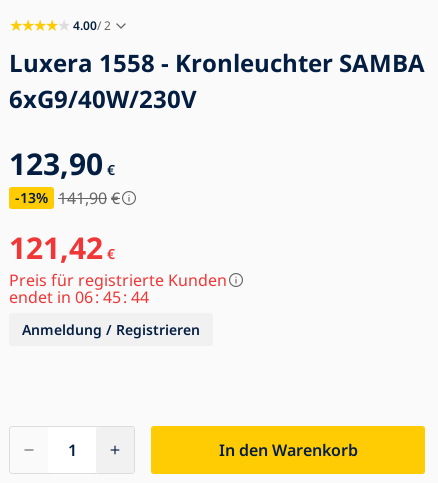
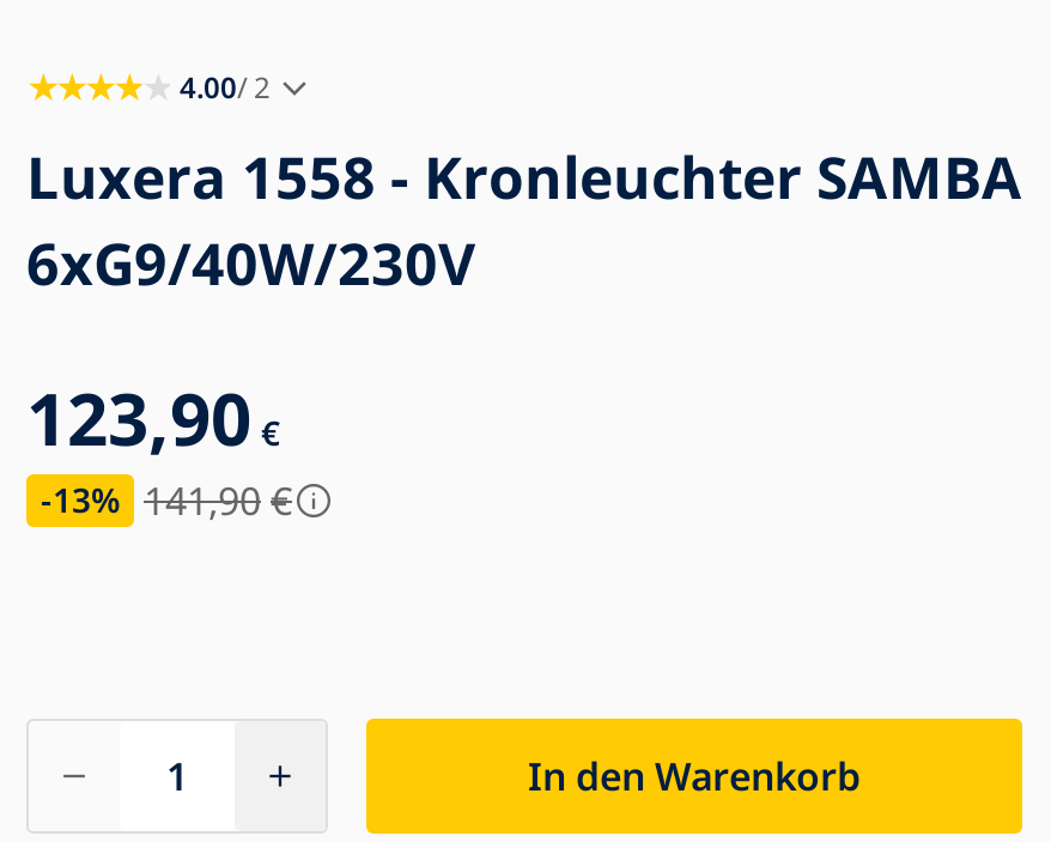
[9,227,227,339] 121,42 € | Preis für registrierte Kunden | endet in 06 45 44 | Anmeldung / Registrieren -> none

